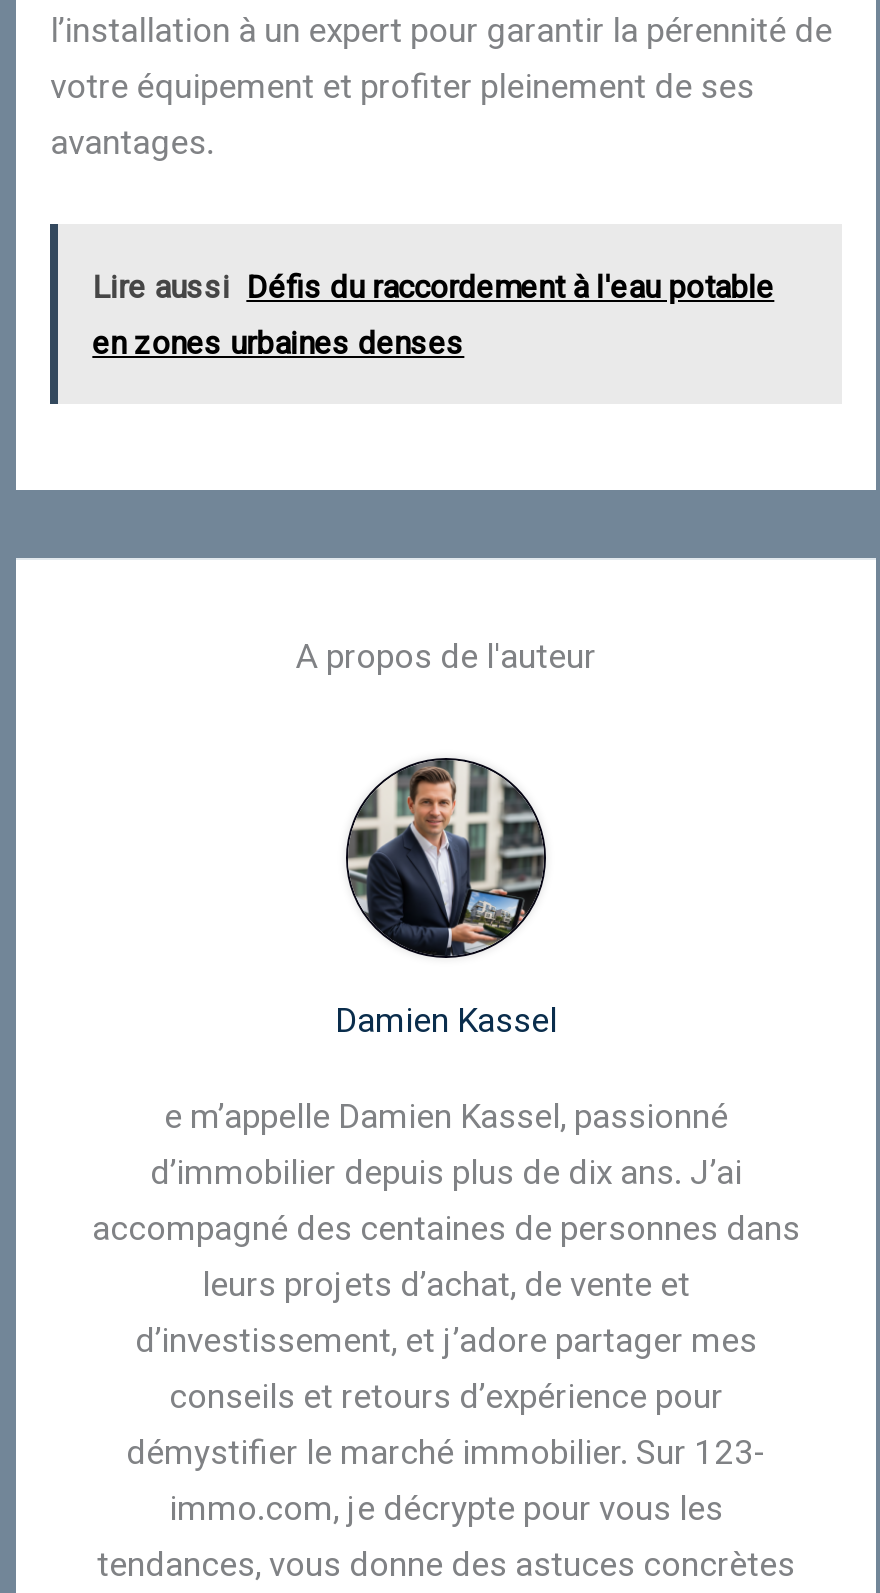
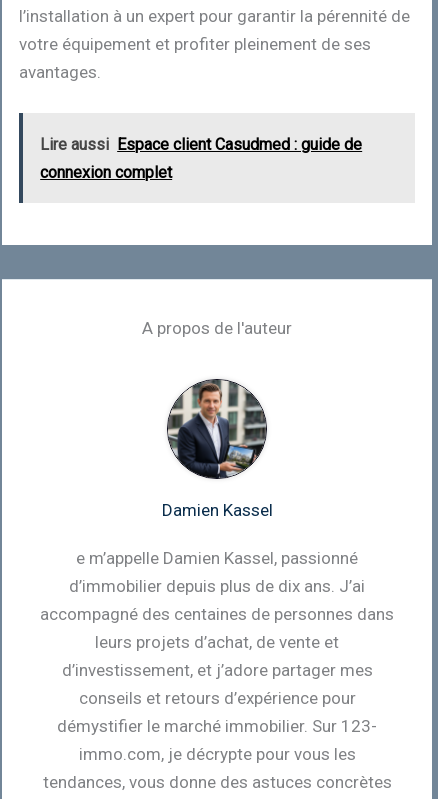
[92,269,774,307] Lire aussi Défis du raccordement à l'eau potable -> [40,135,362,154] Lire aussi Espace client Casudmed : guide de
[92,325,464,363] en zones urbaines denses -> [40,163,172,182] connexion complet

